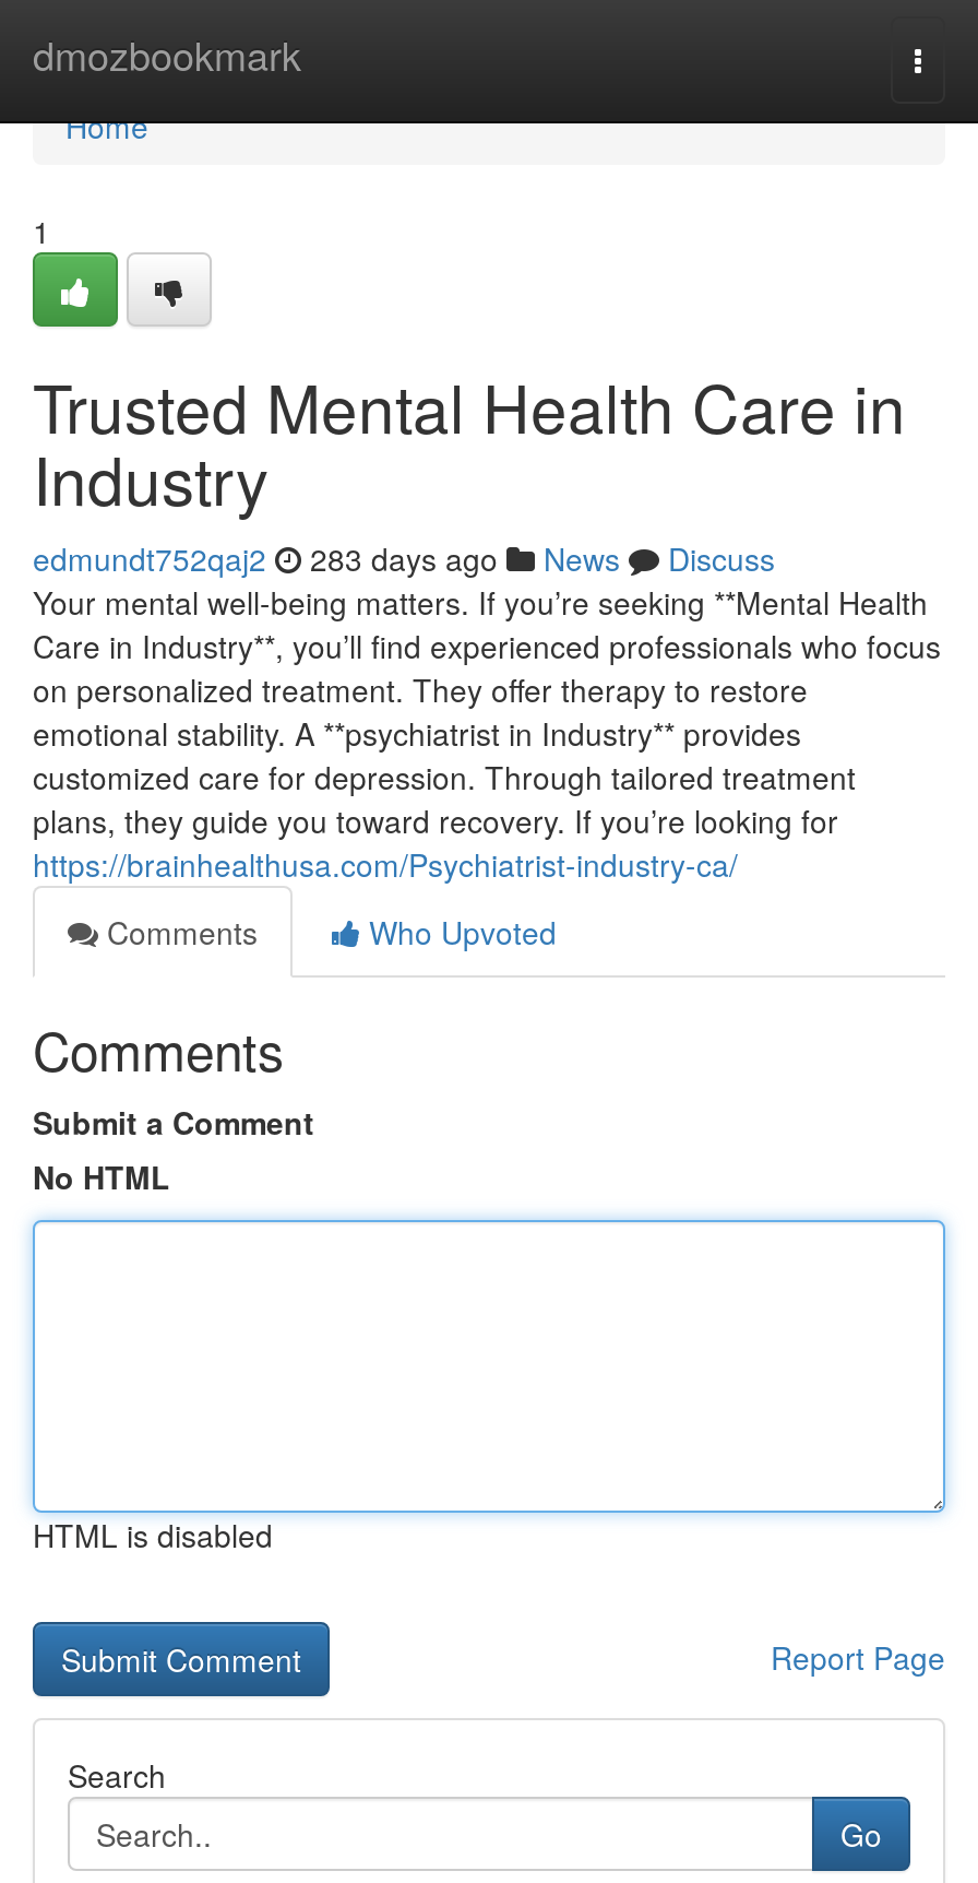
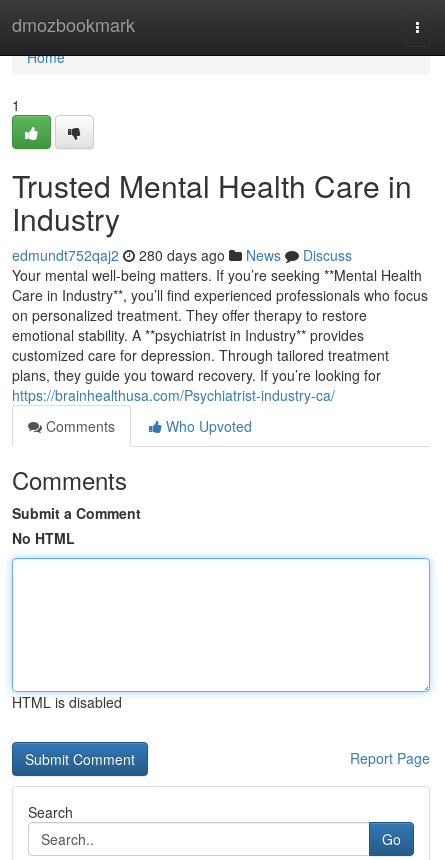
[33,536,775,580] edmundt752qaj2 283 days ago News Discuss -> [12,245,352,265] edmundt752qaj2 280 days ago News Discuss

